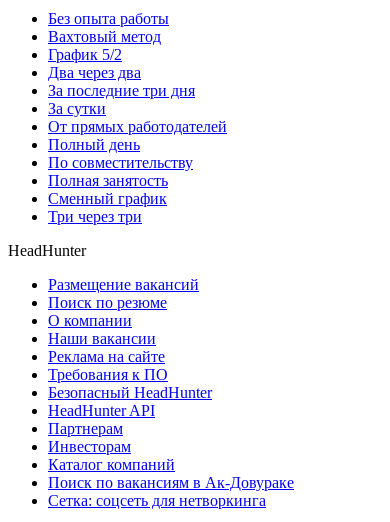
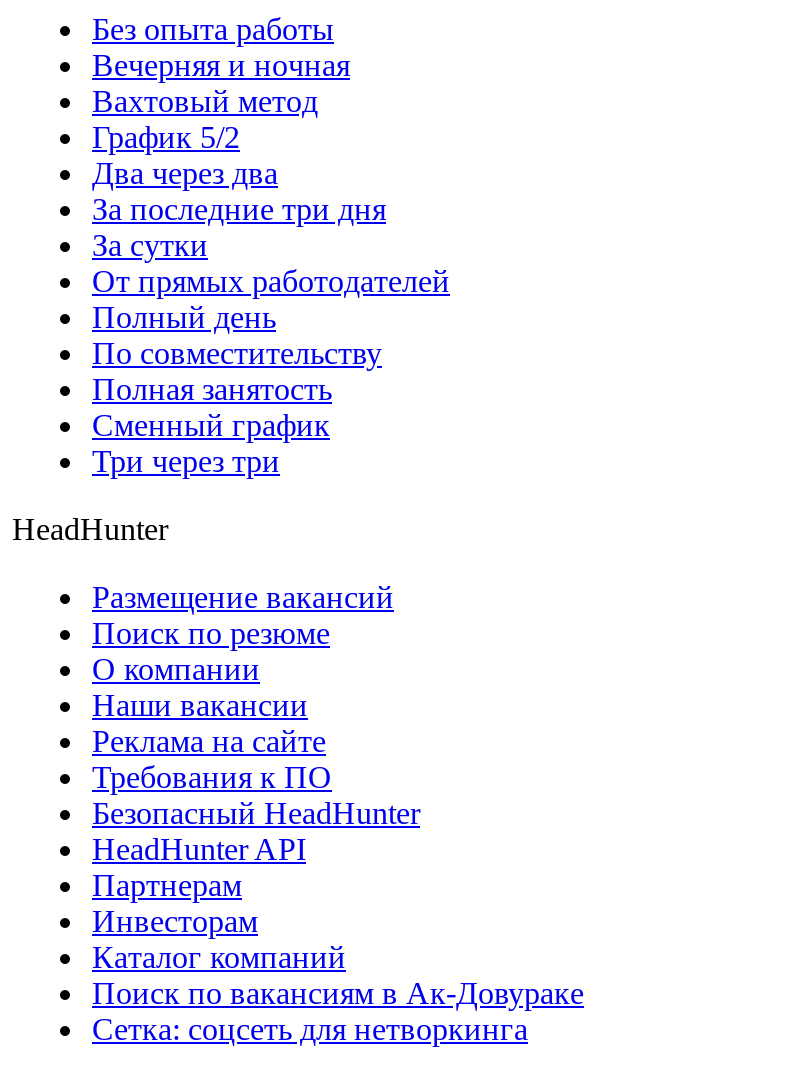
none -> [92,48,350,82] Вечерняя и ночная

